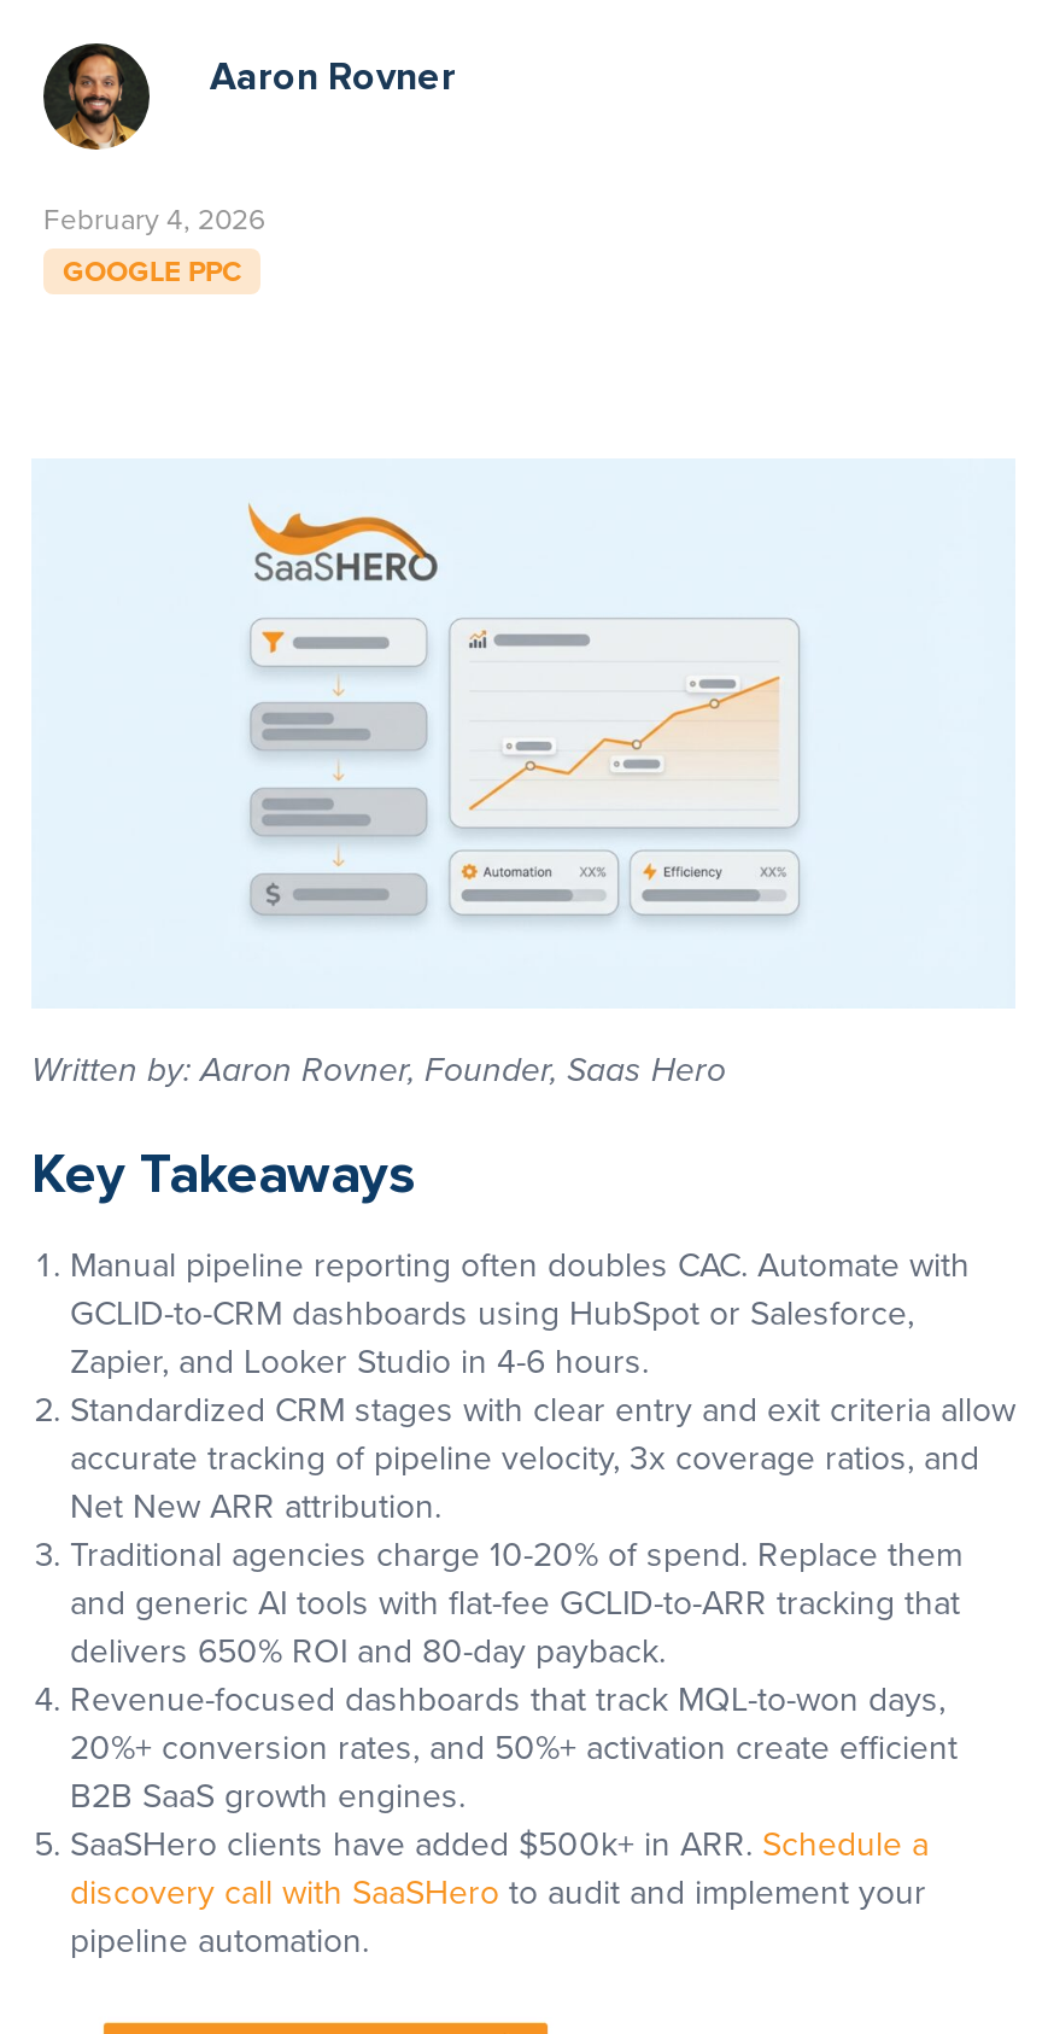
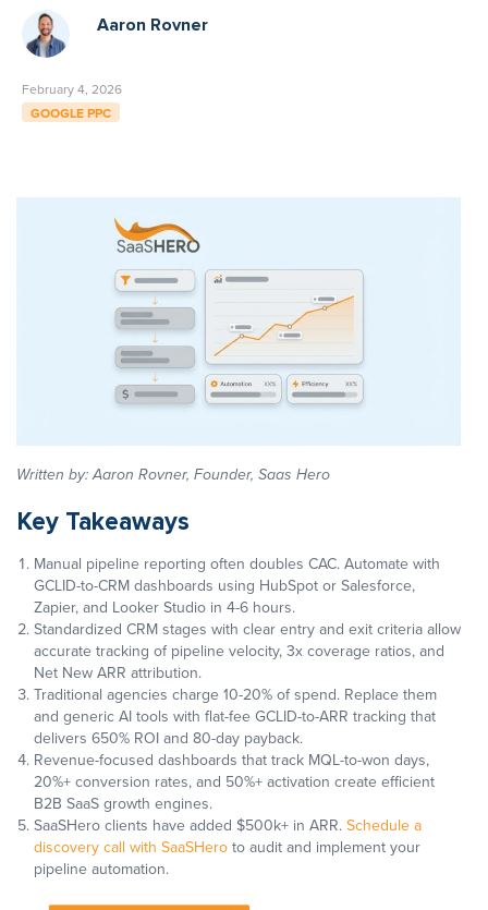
[41,41,152,152] [image] -> [22,10,70,59] [image]

